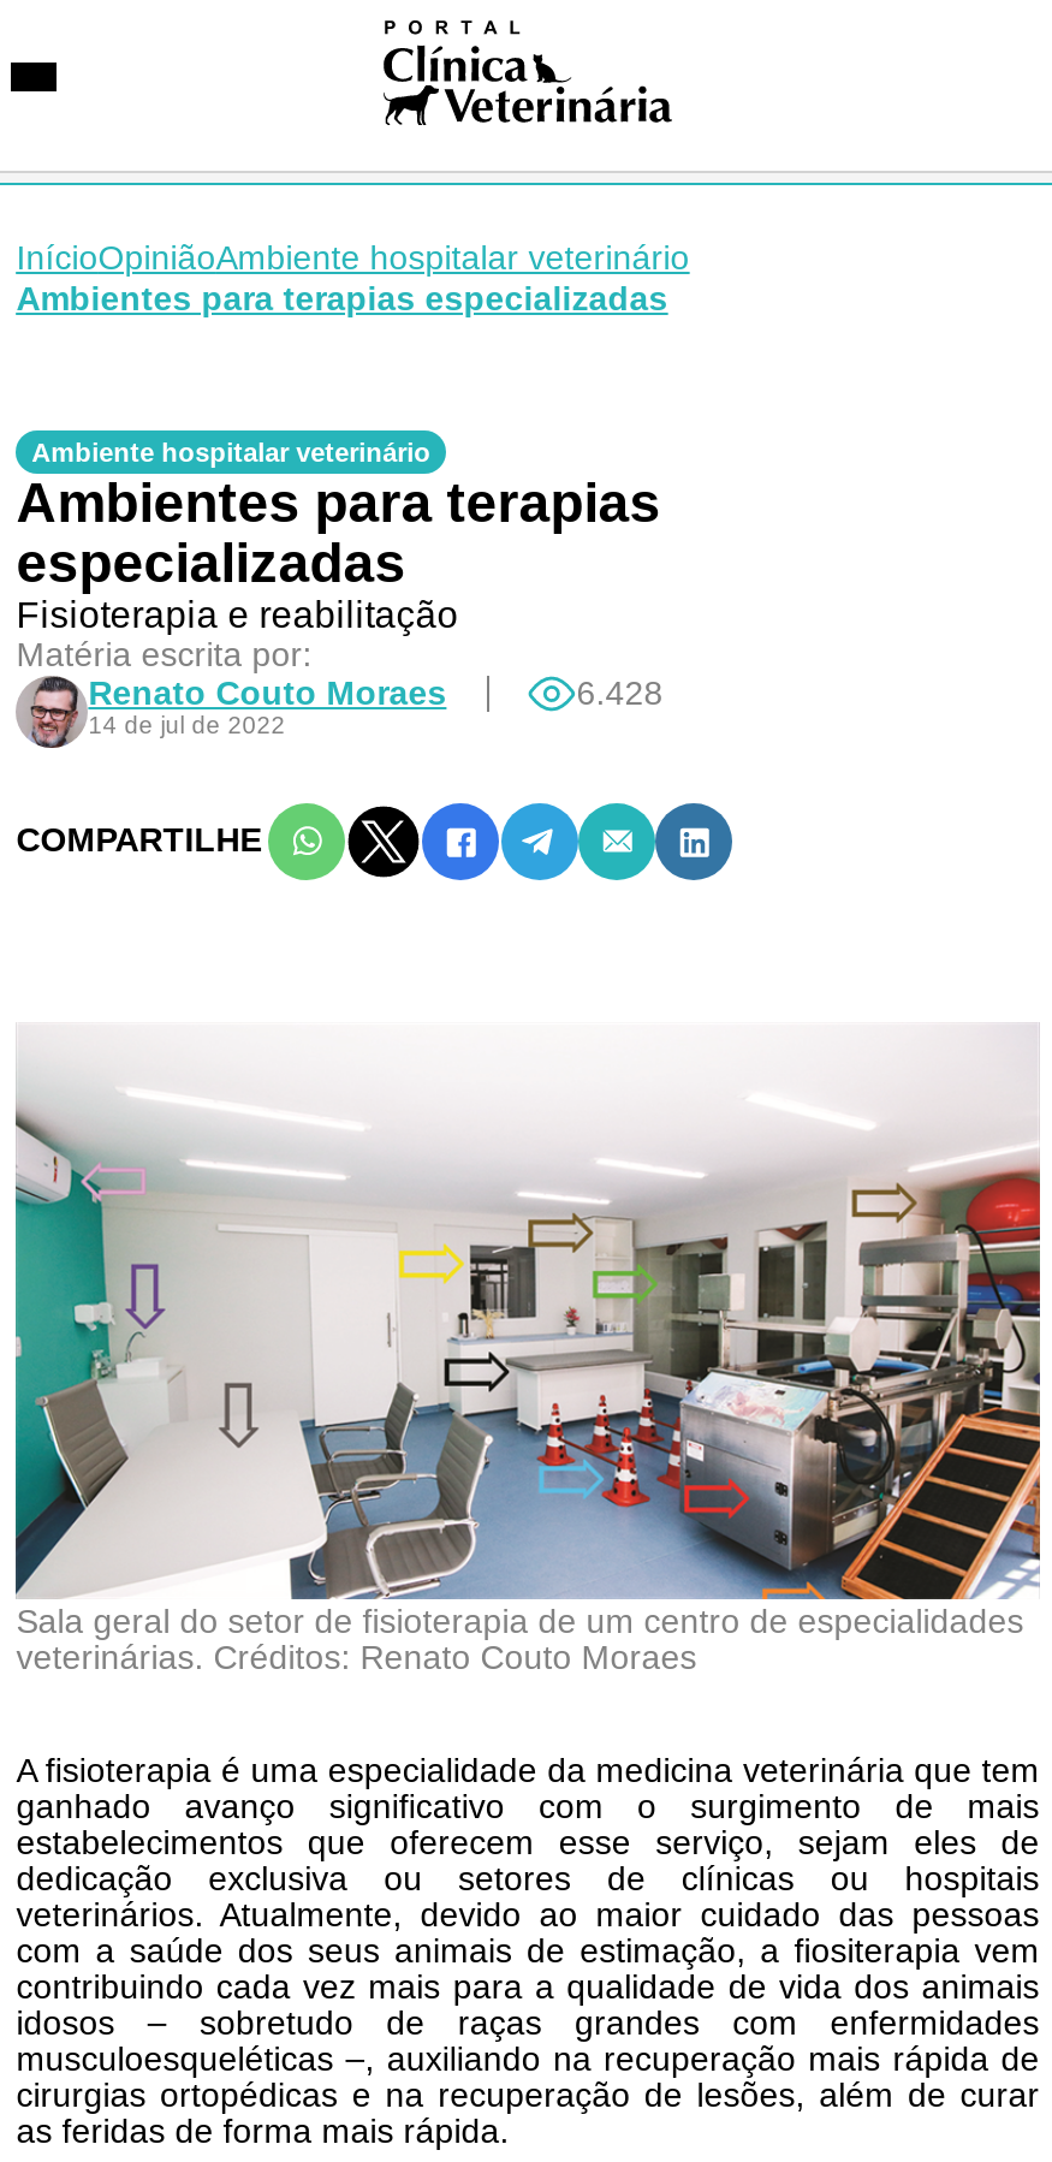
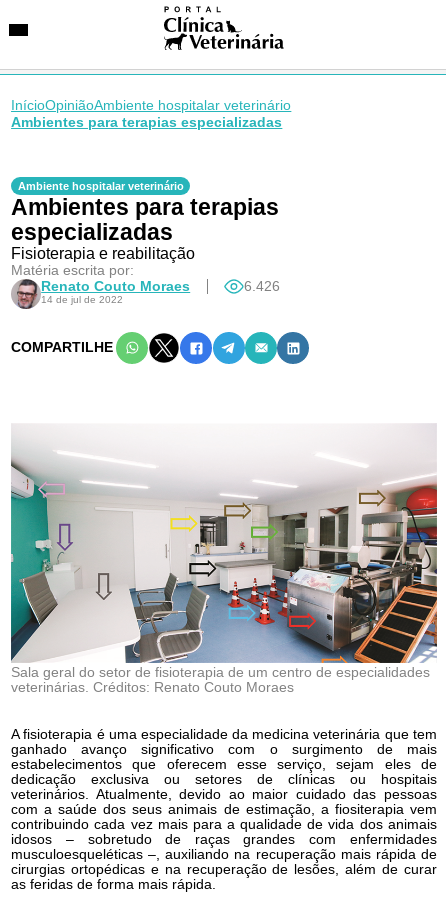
[577,675,663,711] 6.428 -> [244,278,280,293] 6.426

